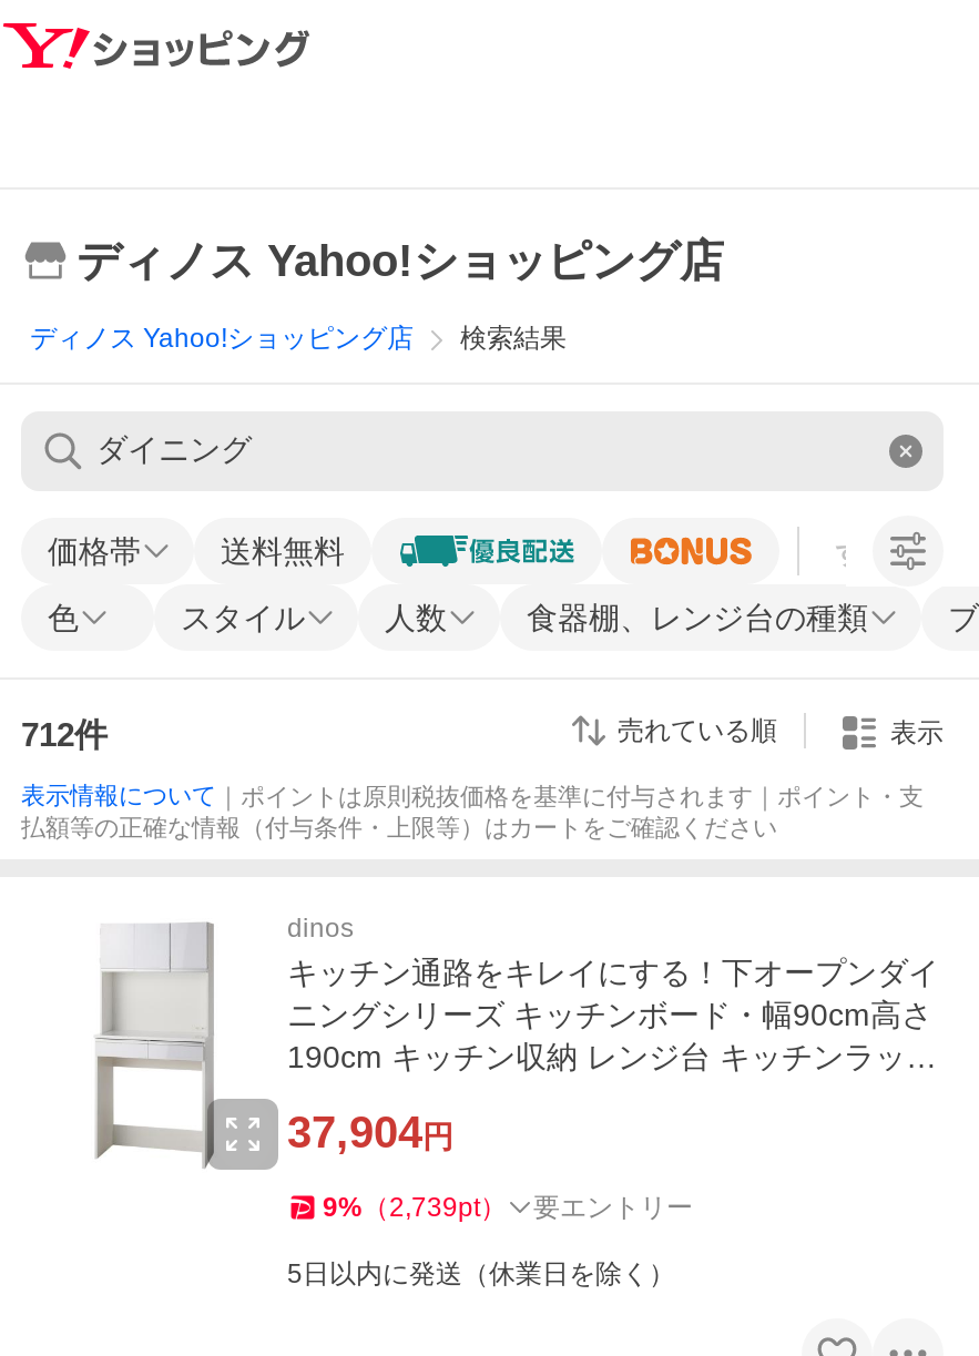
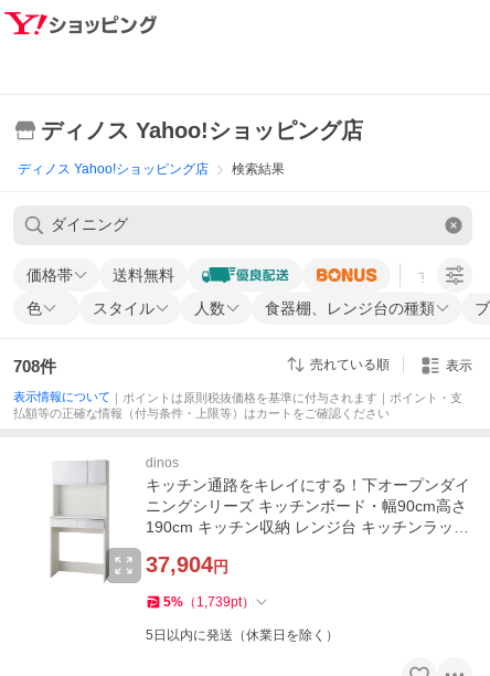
[21,714,108,752] 712件 -> [13,356,56,375] 708件
[323,1192,693,1223] 9%（2,739pt） | 要エントリー -> [163,594,255,610] 5%（1,739pt）

